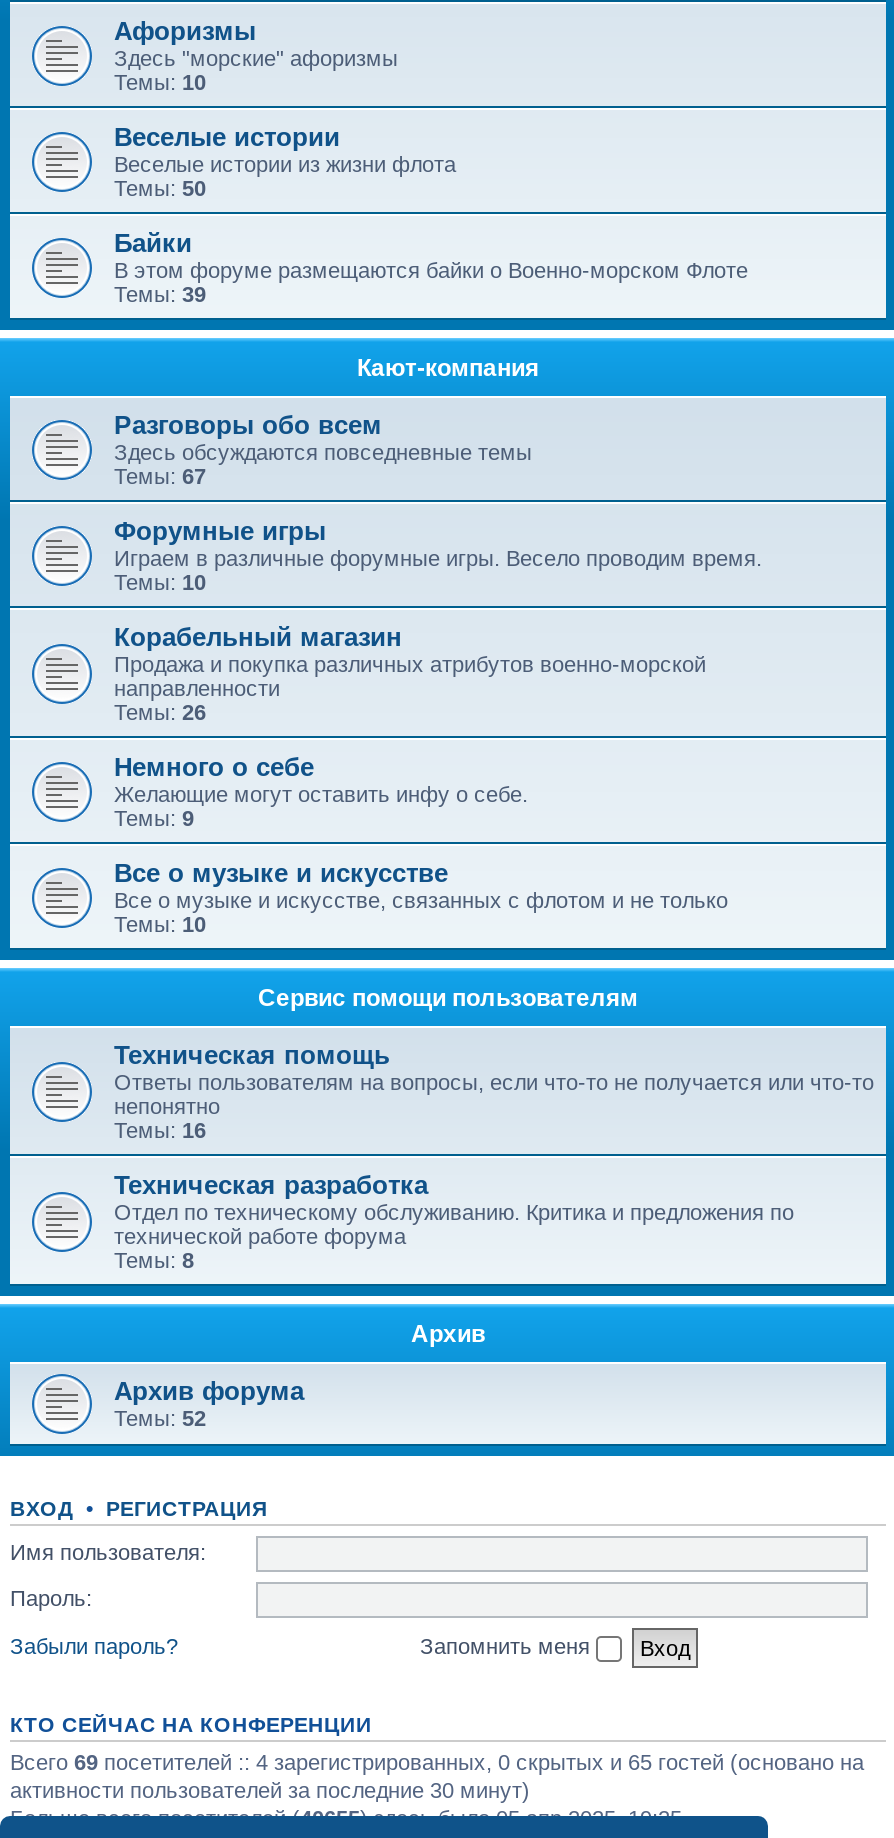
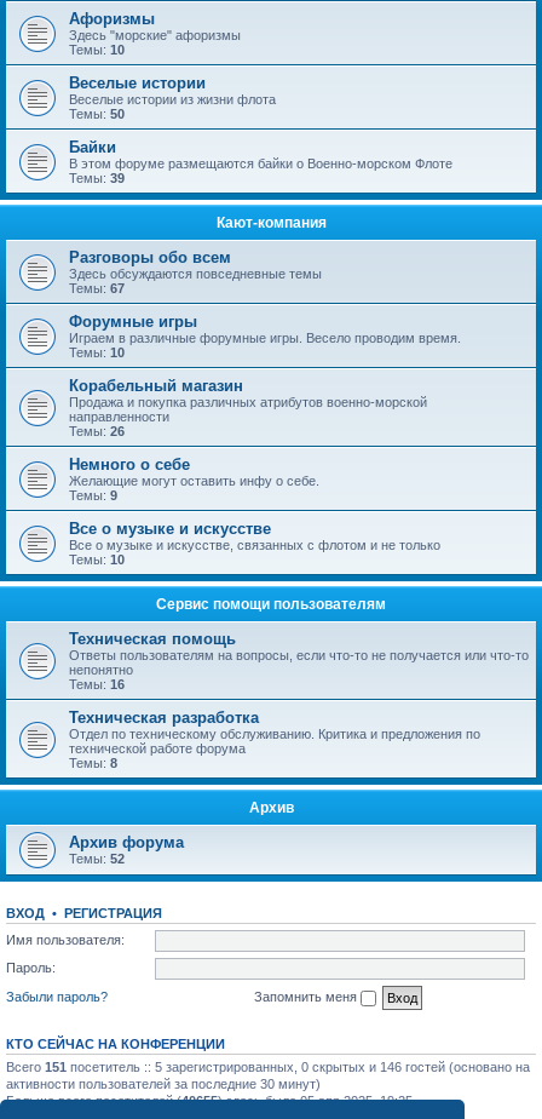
[10,1749,864,1773] Всего 69 посетителей :: 4 зарегистрированных, 0 скрытых и 65 гостей (основано на -> [6,1059,530,1074] Всего 151 посетитель :: 5 зарегистрированных, 0 скрытых и 146 гостей (основано на

